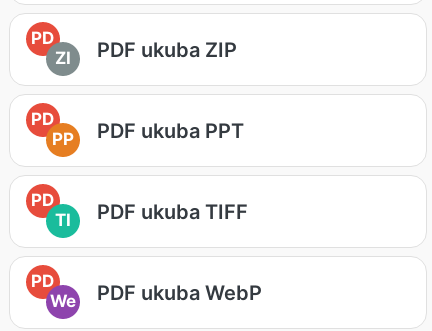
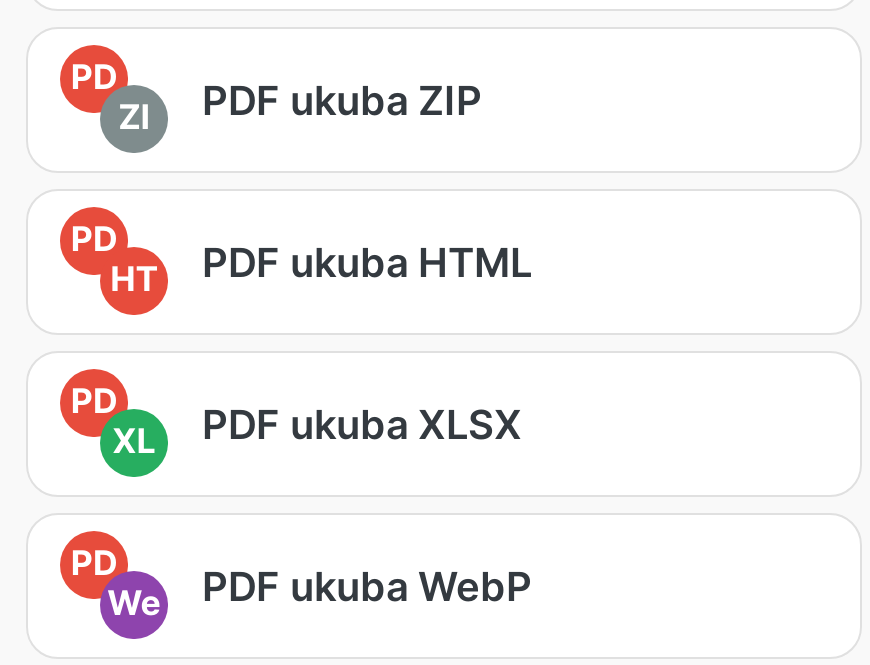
[52,118,244,149] PP | PDF ukuba PPT -> [111,238,532,299] HT | PDF ukuba HTML
[55,199,248,230] TI | PDF ukuba TIFF -> [113,400,522,461] XL | PDF ukuba XLSX

